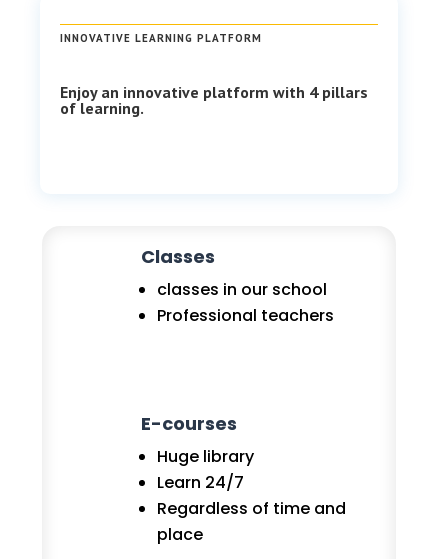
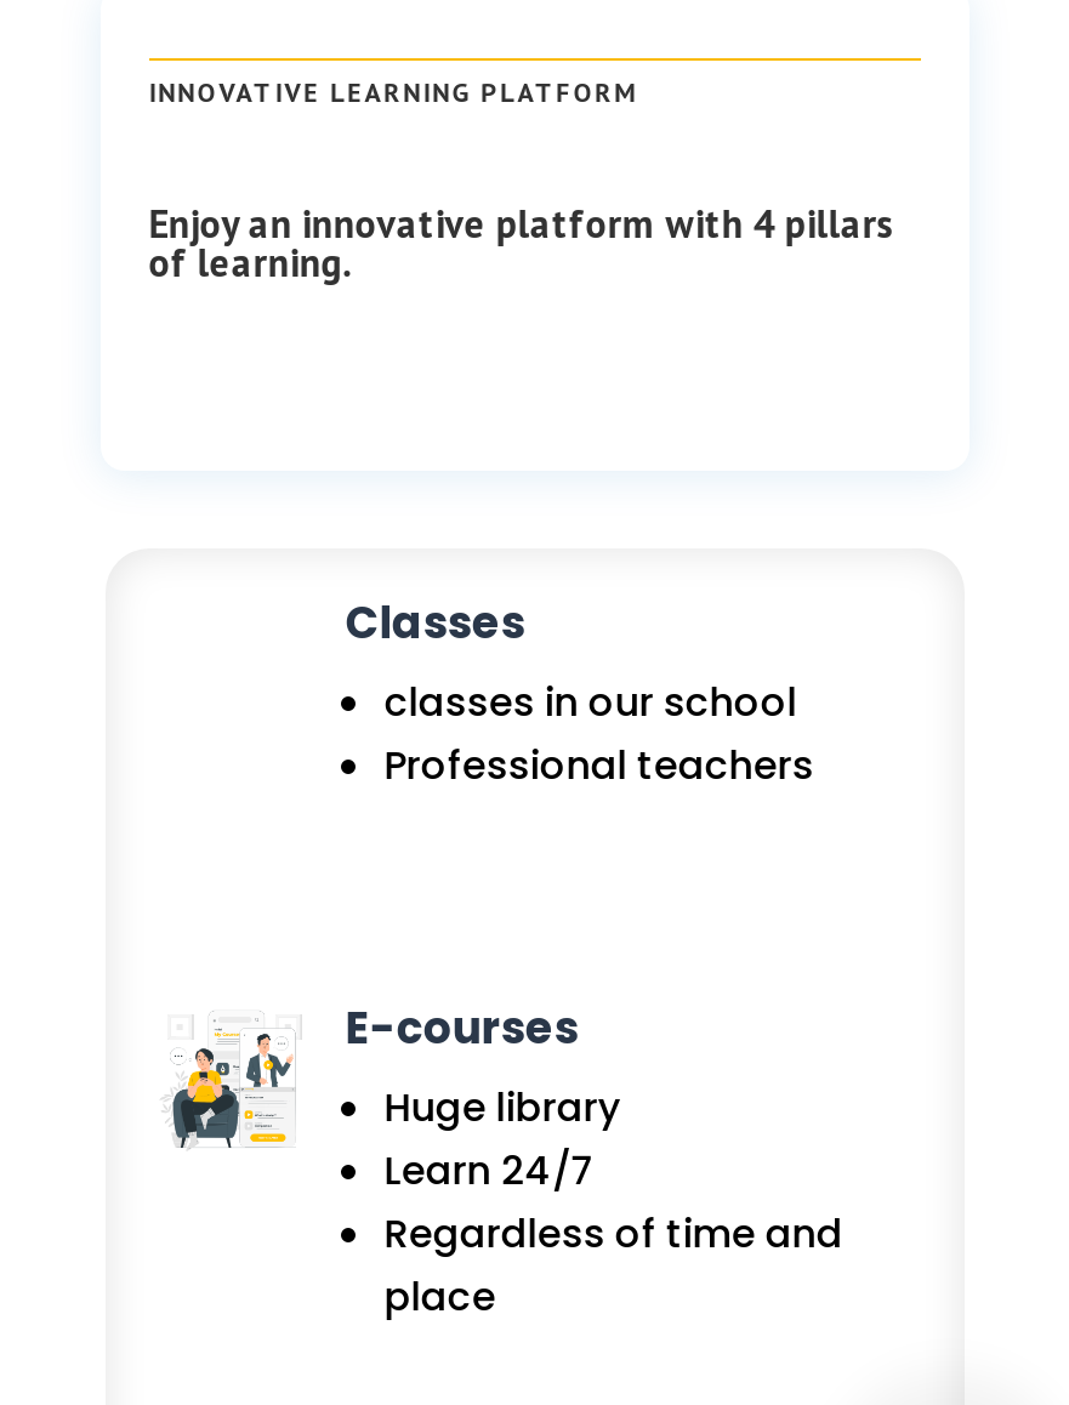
none -> [169,1026,295,1150] [image]

